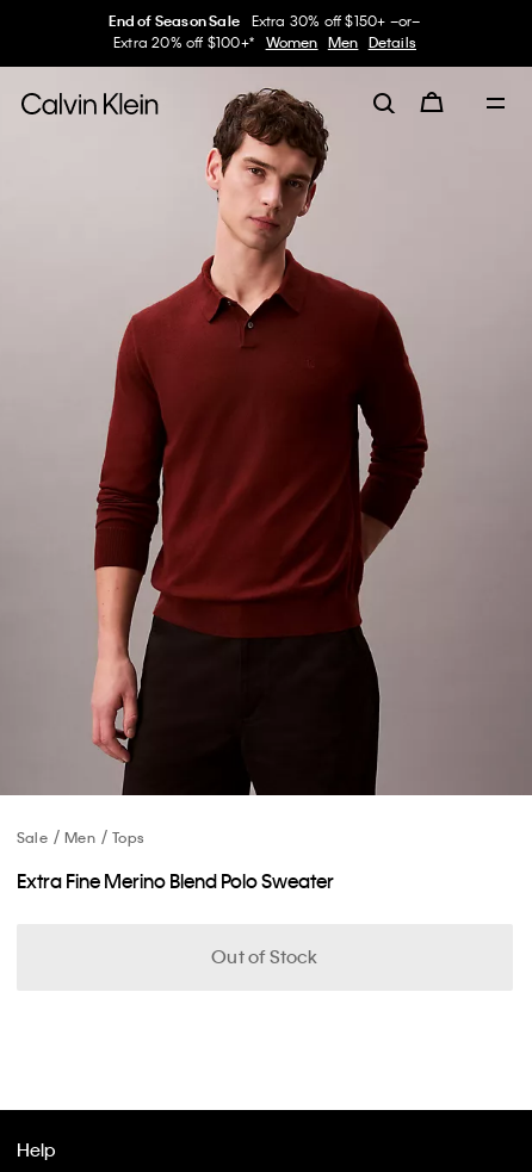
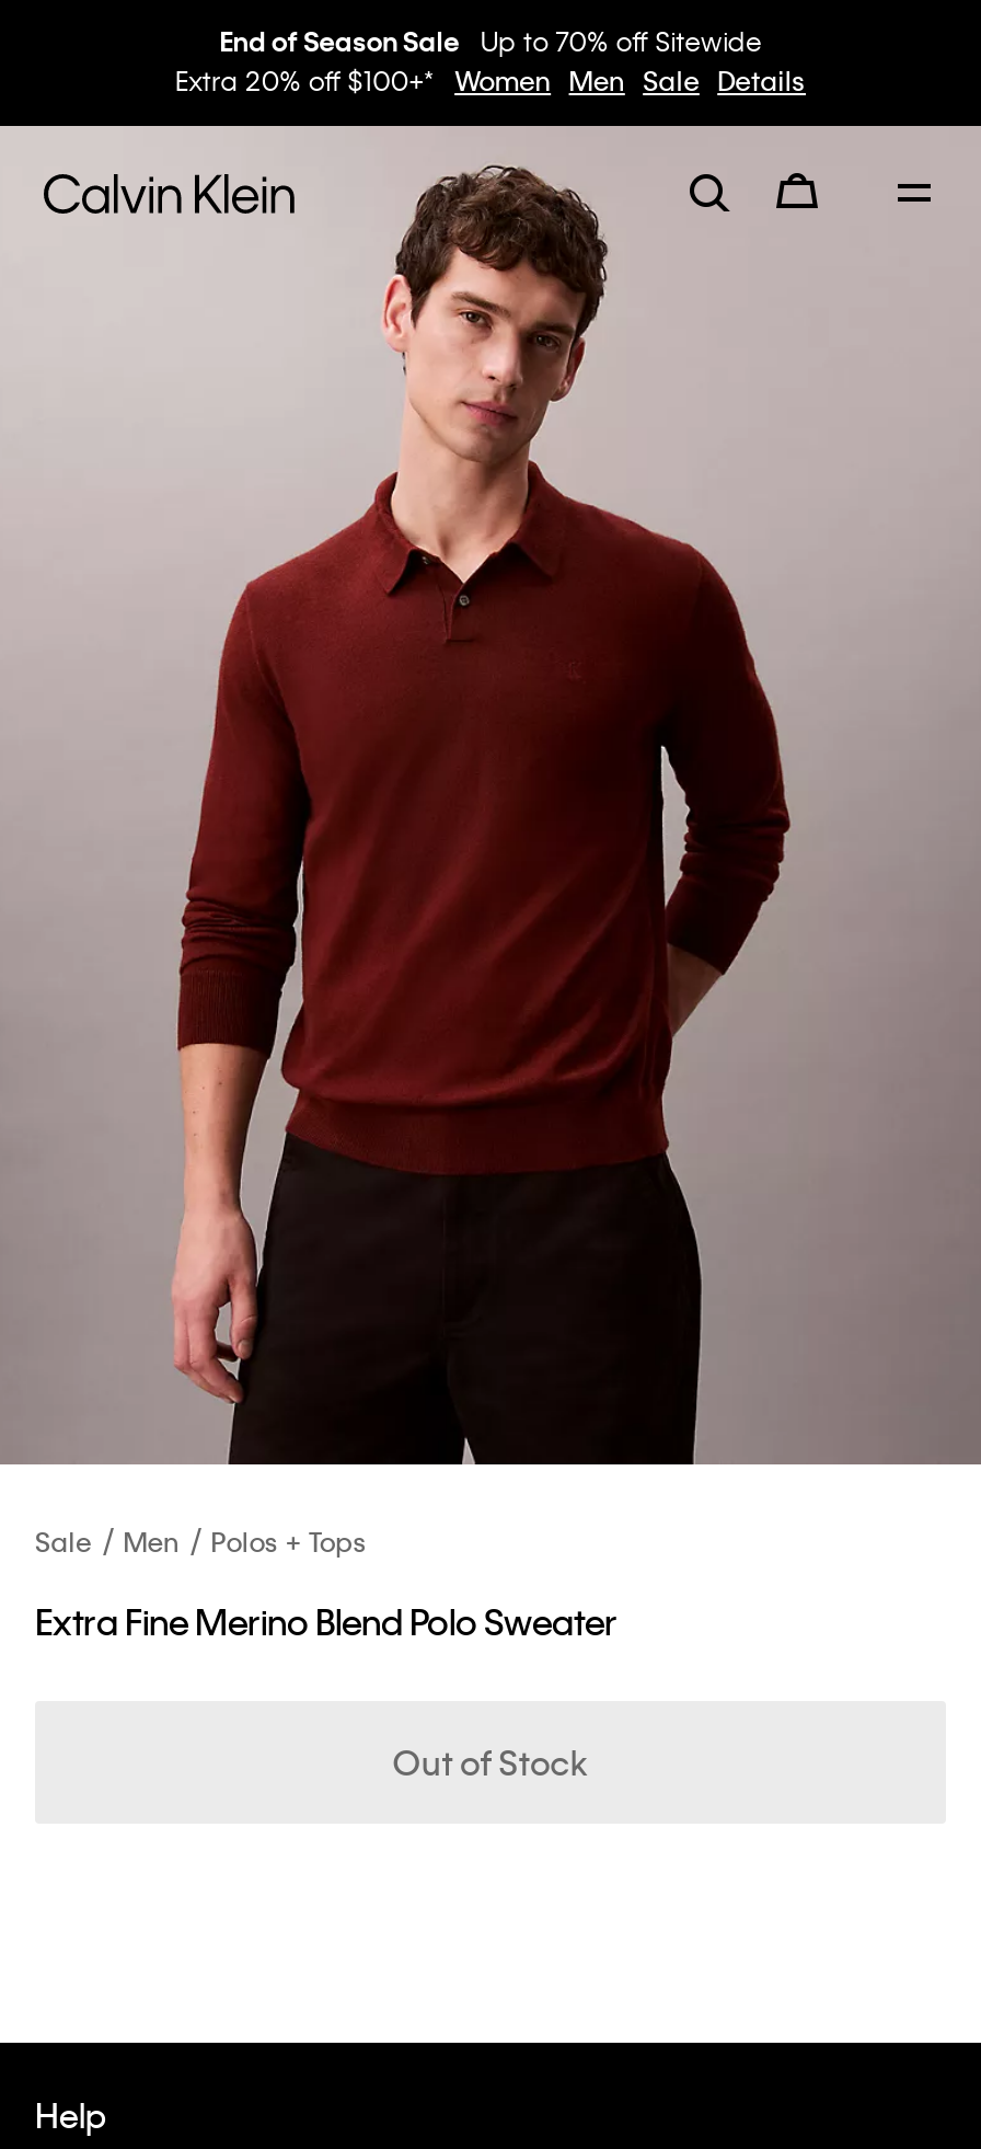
[109,11,420,51] End of Season Sale Extra 30% off $150+ –or– | Extra 20% off $100+* Women Men Details -> [173,23,804,97] End of Season Sale Up to 70% off Sitewide | Extra 20% off $100+* Women Men Sale Details
[112,827,144,846] Tops -> [211,1524,367,1559] Polos + Tops

